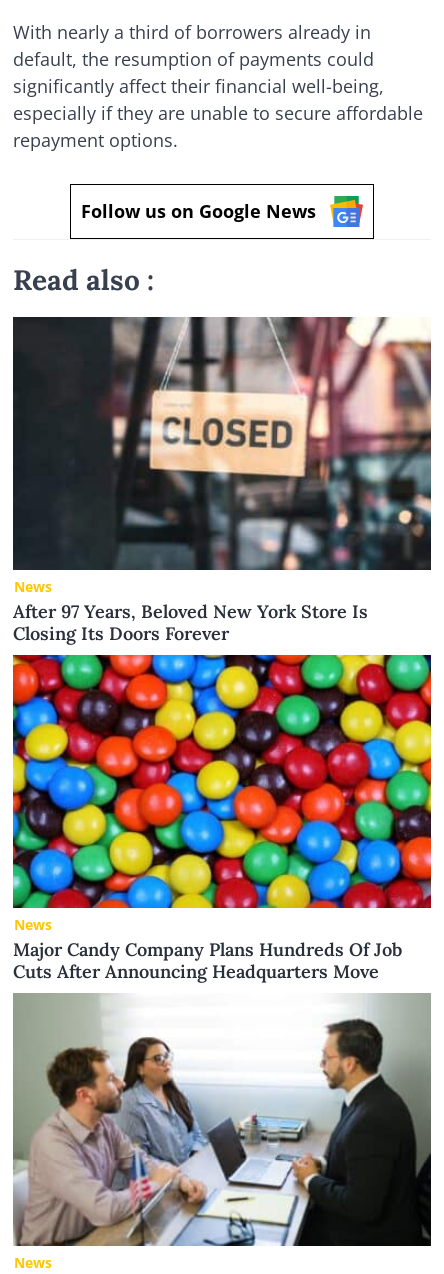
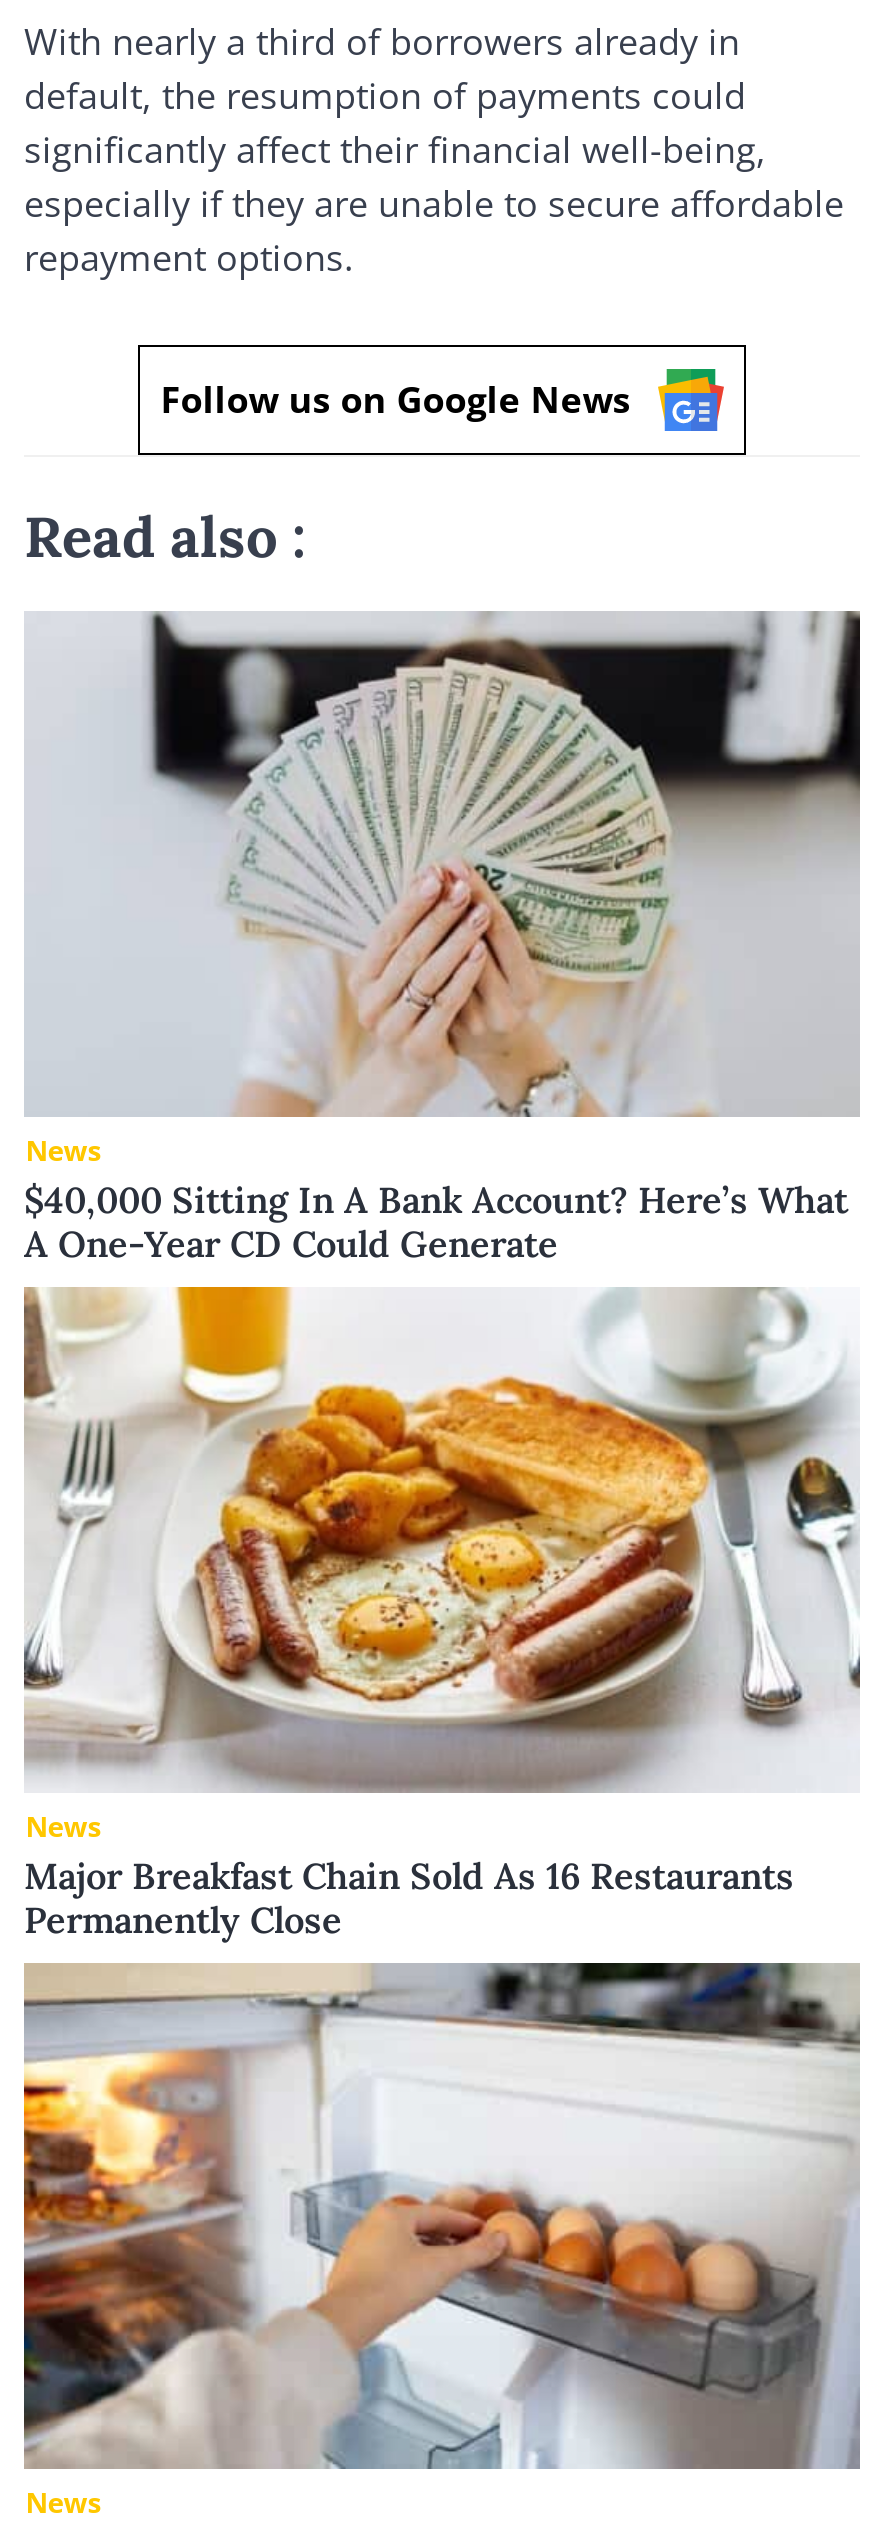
[12,316,432,645] [image] | After 97 Years, Beloved New York Store Is | Closing Its Doors Forever -> [24,609,862,1267] [image] | $40,000 Sitting In A Bank Account? Here’s What | A One-Year CD Could Generate
[12,654,432,983] [image] | Major Candy Company Plans Hundreds Of Job | Cuts After Announcing Headquarters Move -> [22,1285,862,1943] [image] | Major Breakfast Chain Sold As 16 Restaurants | Permanently Close
[12,992,432,1247] [image] -> [22,1959,860,2469] [image]

